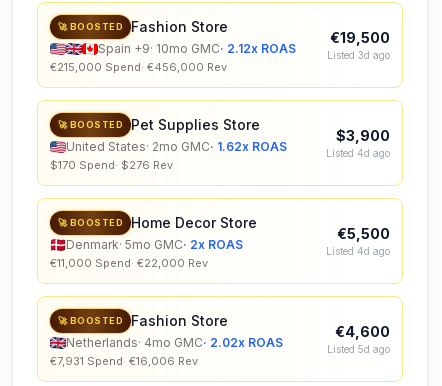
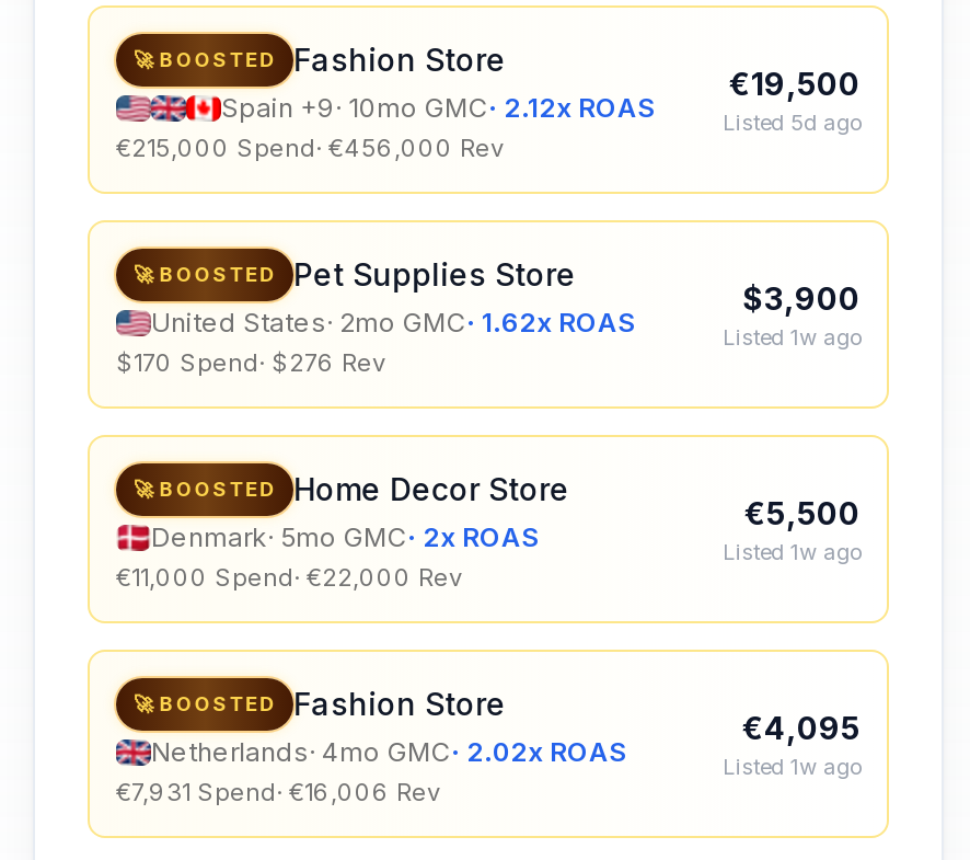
[327,48,390,60] Listed 3d ago -> [723,107,861,134] Listed 5d ago
[326,146,390,158] Listed 4d ago -> [723,322,861,348] Listed 1w ago
[326,244,390,256] Listed 4d ago -> [723,537,861,563] Listed 1w ago
[335,322,390,339] €4,600 -> [742,708,861,745] €4,095
[327,342,390,354] Listed 5d ago -> [723,752,861,778] Listed 1w ago

